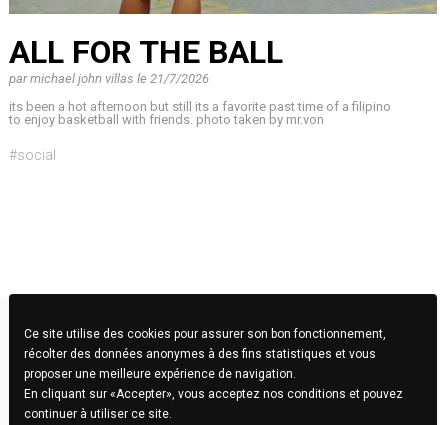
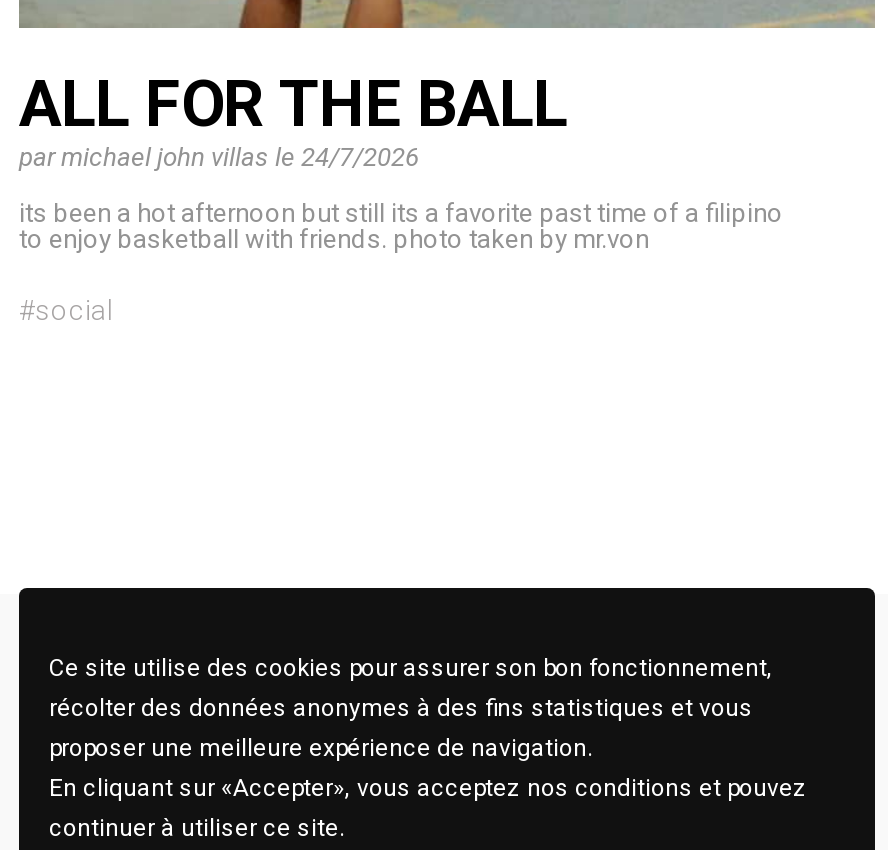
[9,70,209,85] parmichael john villas le 21/7/2026 -> [19,141,419,171] parmichael john villas le 24/7/2026

